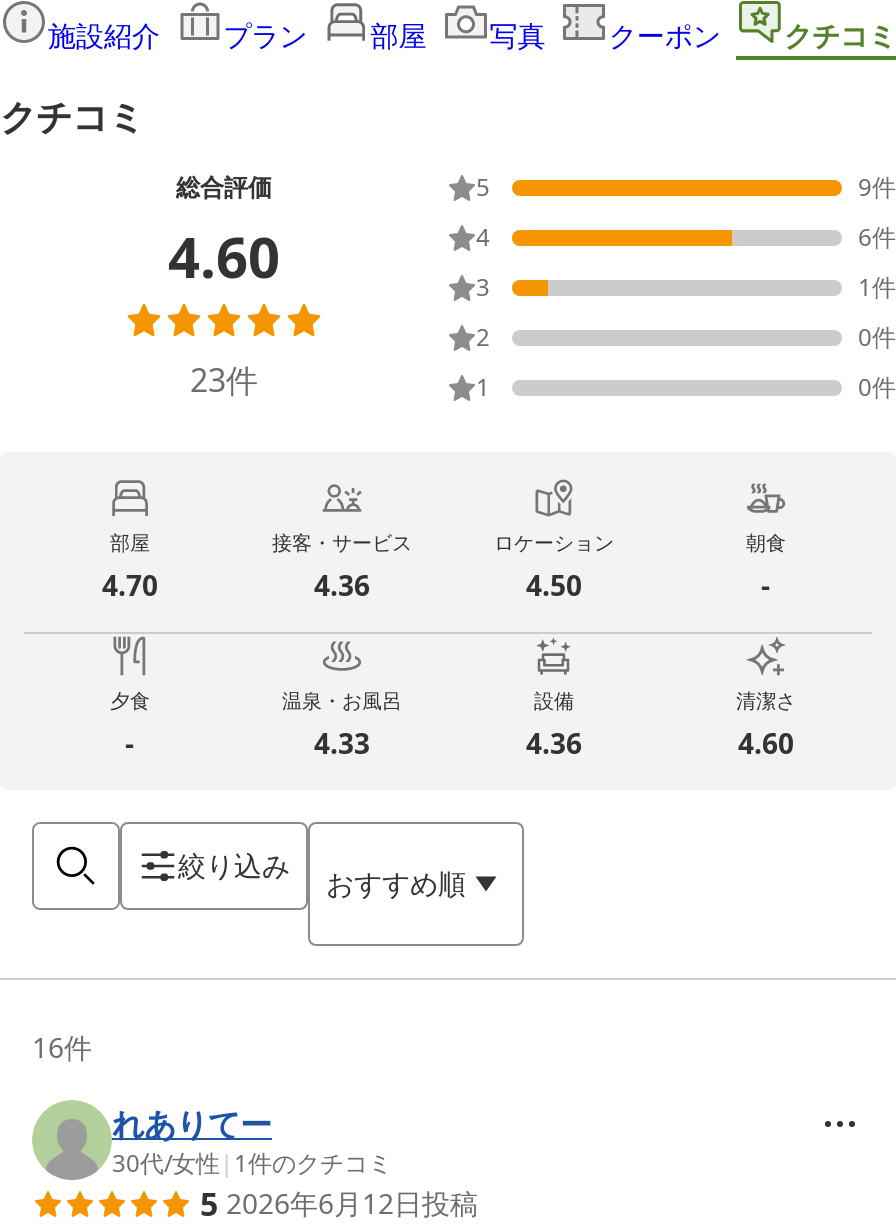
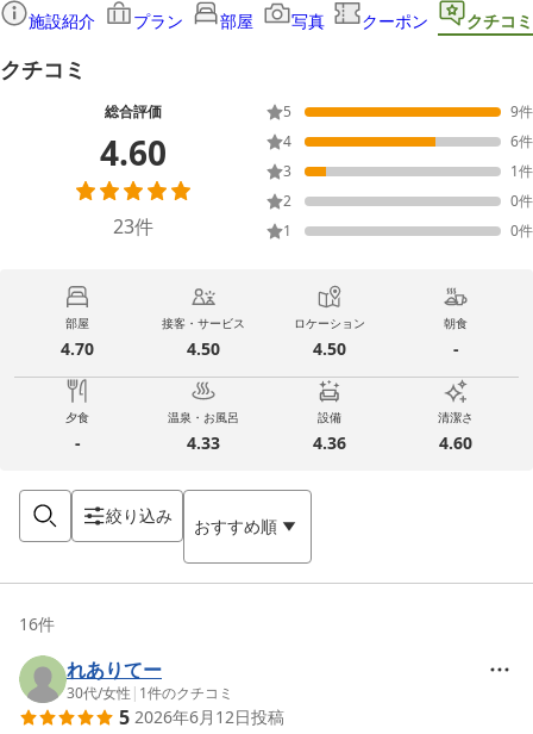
[314,566,370,604] 4.36 -> [187,337,220,360] 4.50

